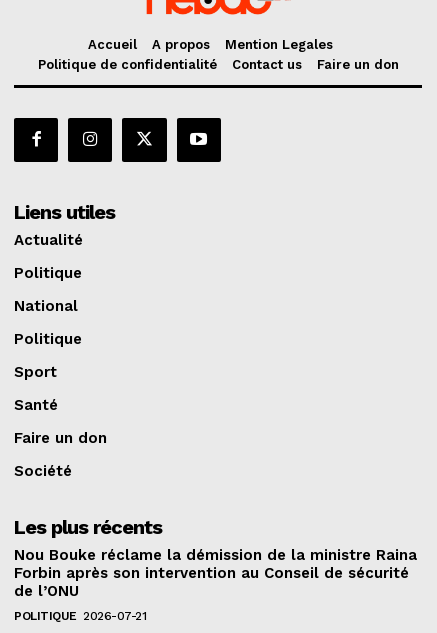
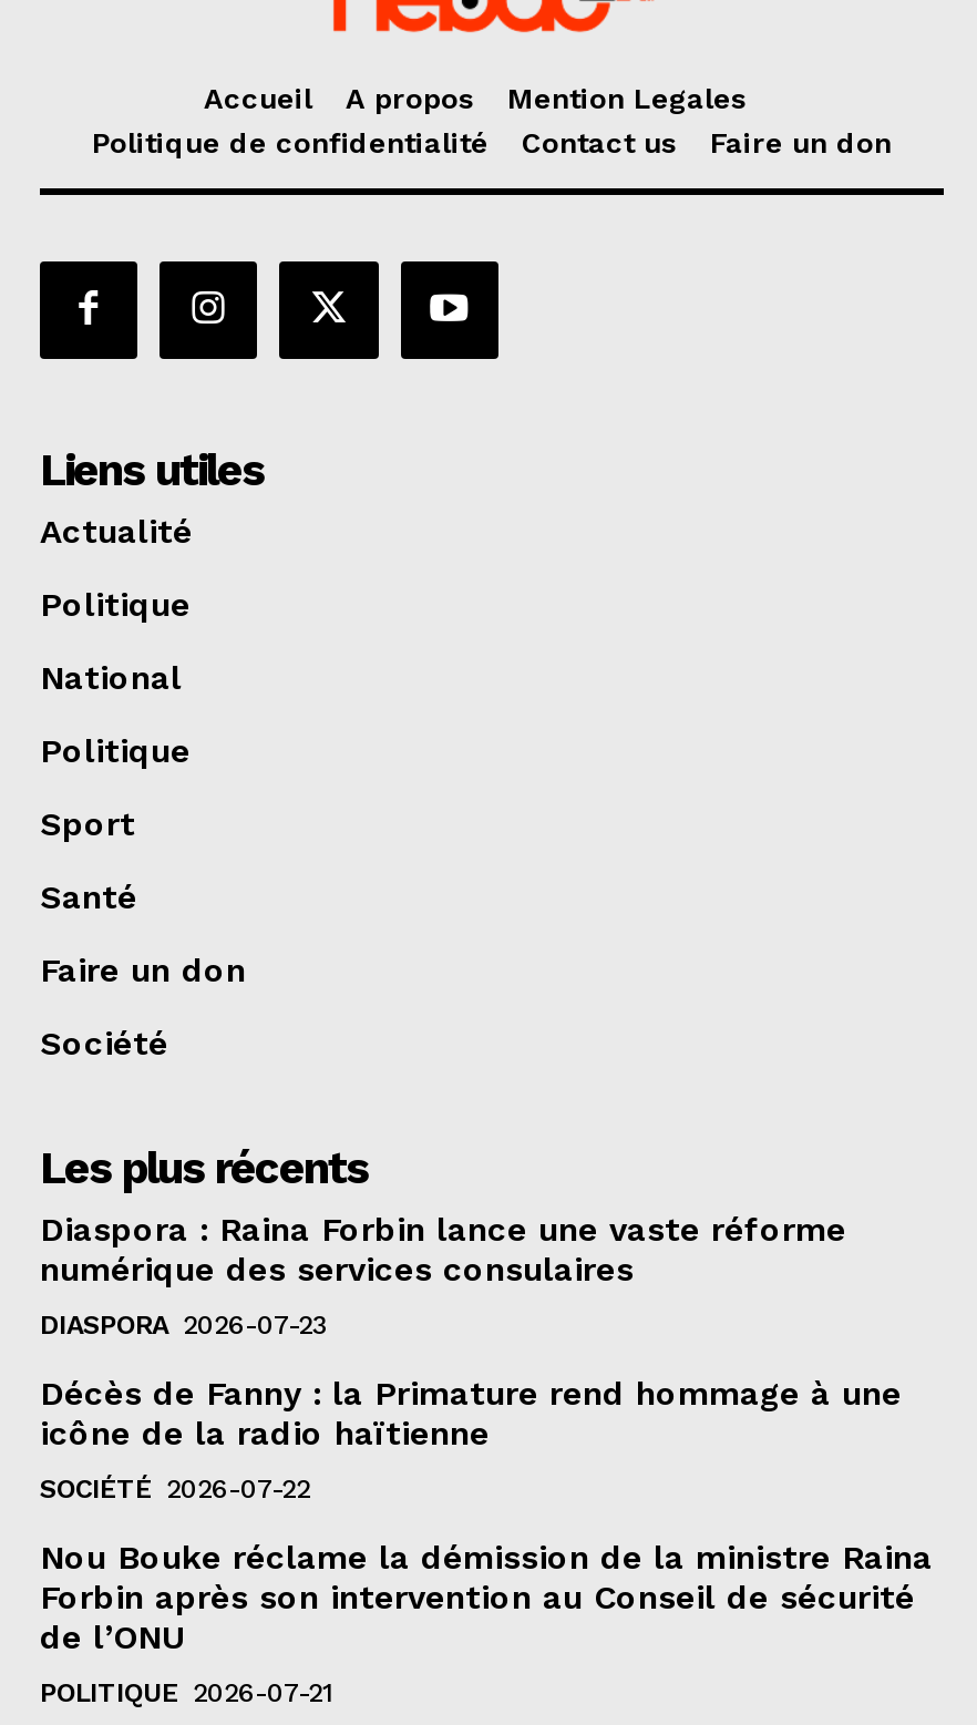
none -> [40,1210,902,1504] Diaspora : Raina Forbin lance une vaste réforme | numérique des services consulaires | DIASPORA 2026-07-23 | Décès de Fanny : la Primature rend hommage à une | icône de la radio haïtienne | SOCIÉTÉ 2026-07-22

